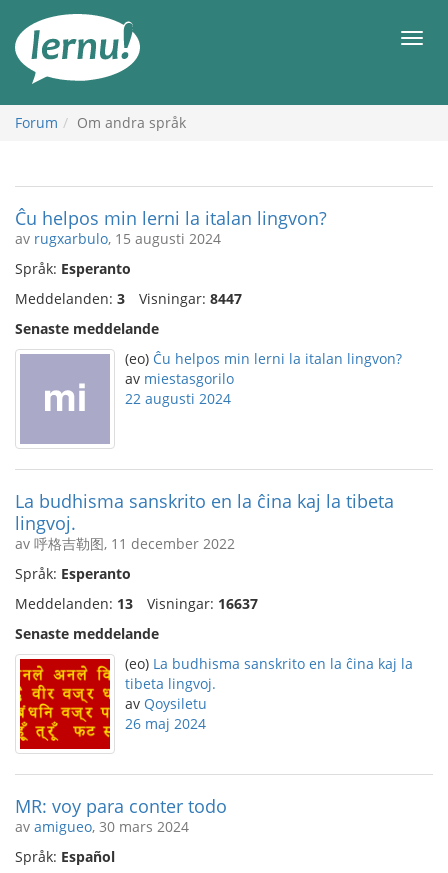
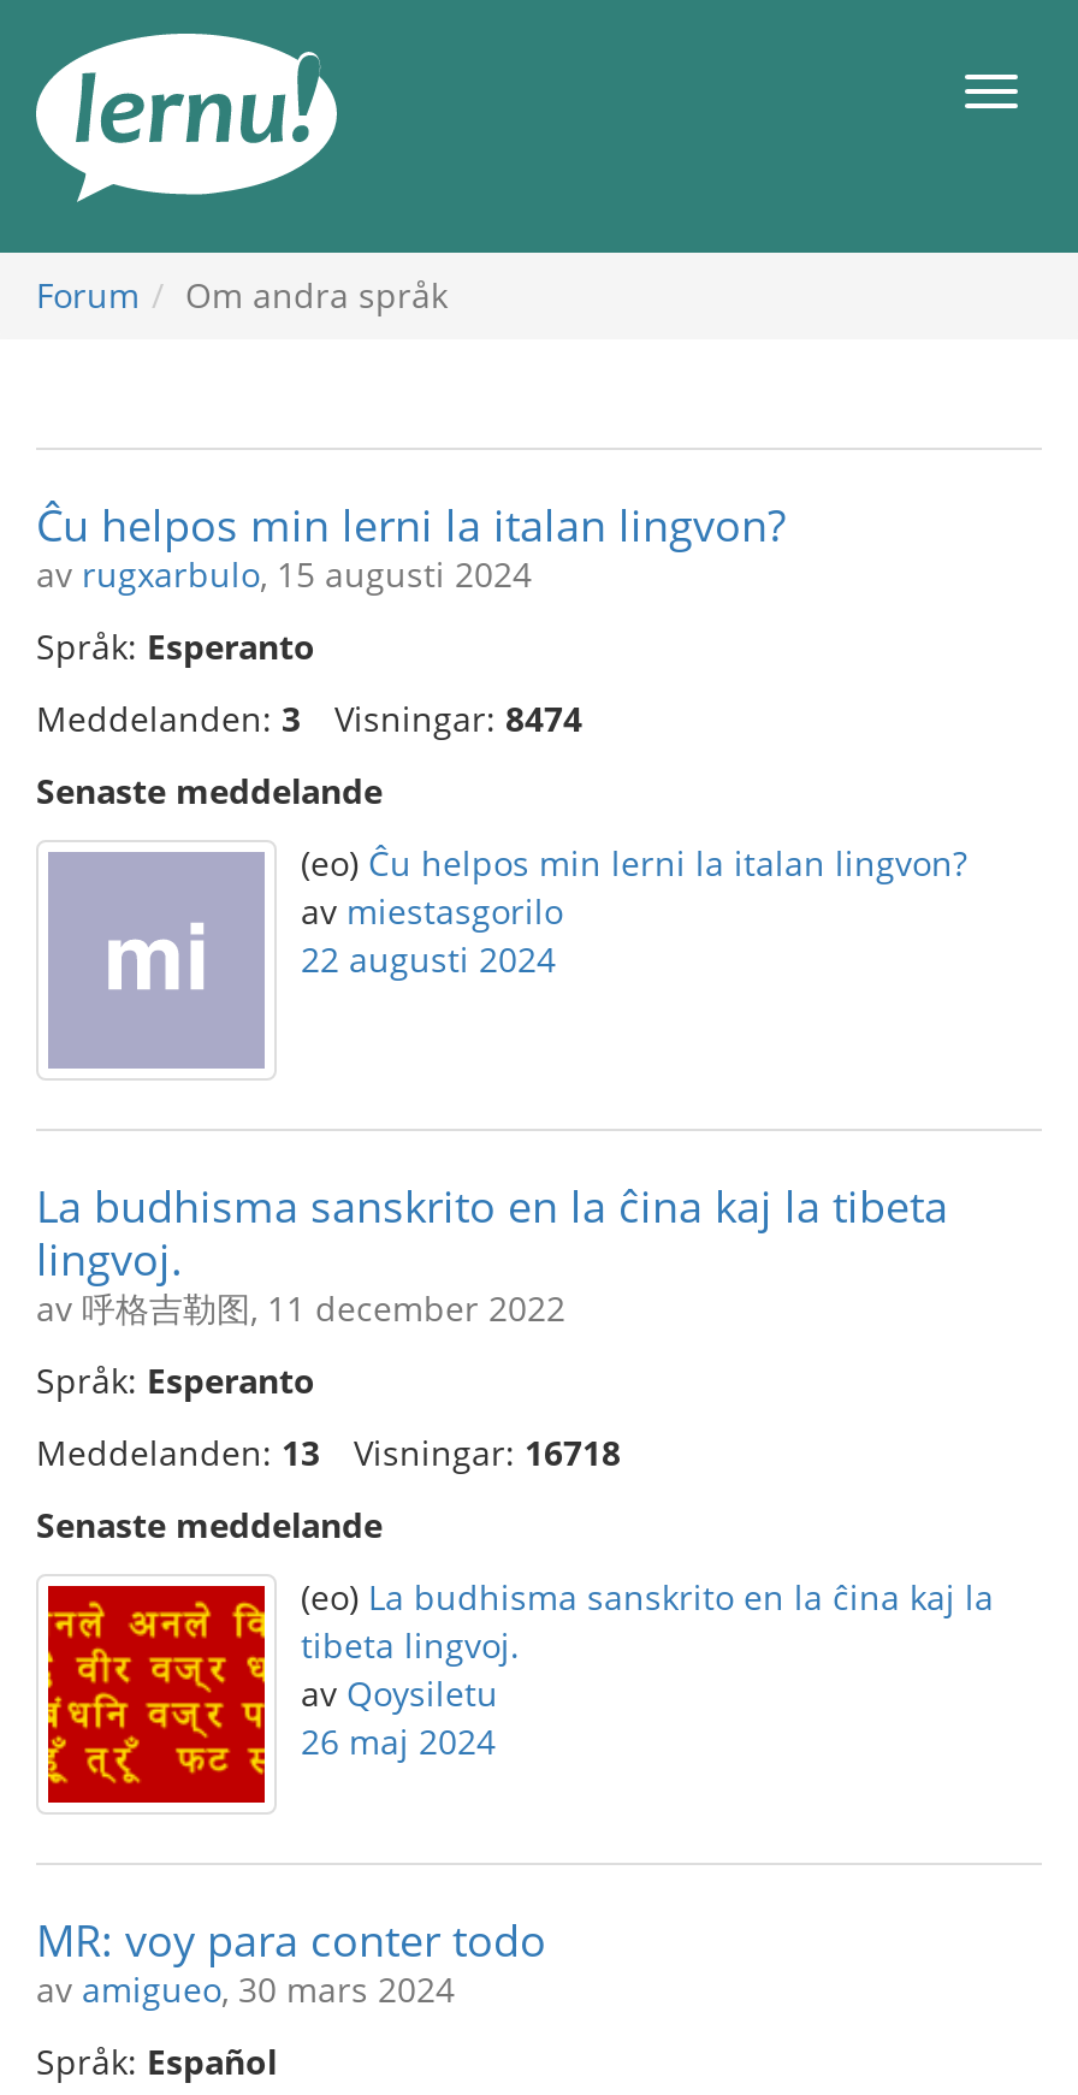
[15,289,242,308] Meddelanden: 3 Visningar: 8447 -> [36,696,582,741] Meddelanden: 3 Visningar: 8474
[15,594,258,613] Meddelanden: 13 Visningar: 16637 -> [36,1430,621,1475] Meddelanden: 13 Visningar: 16718

